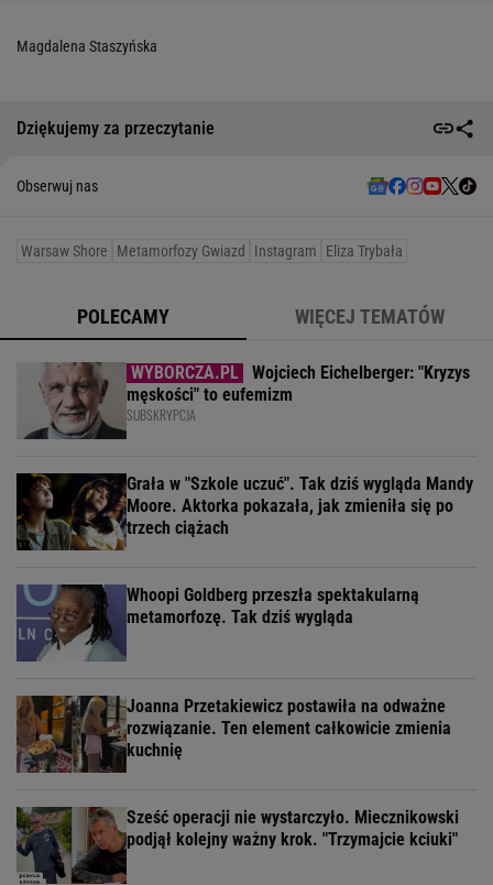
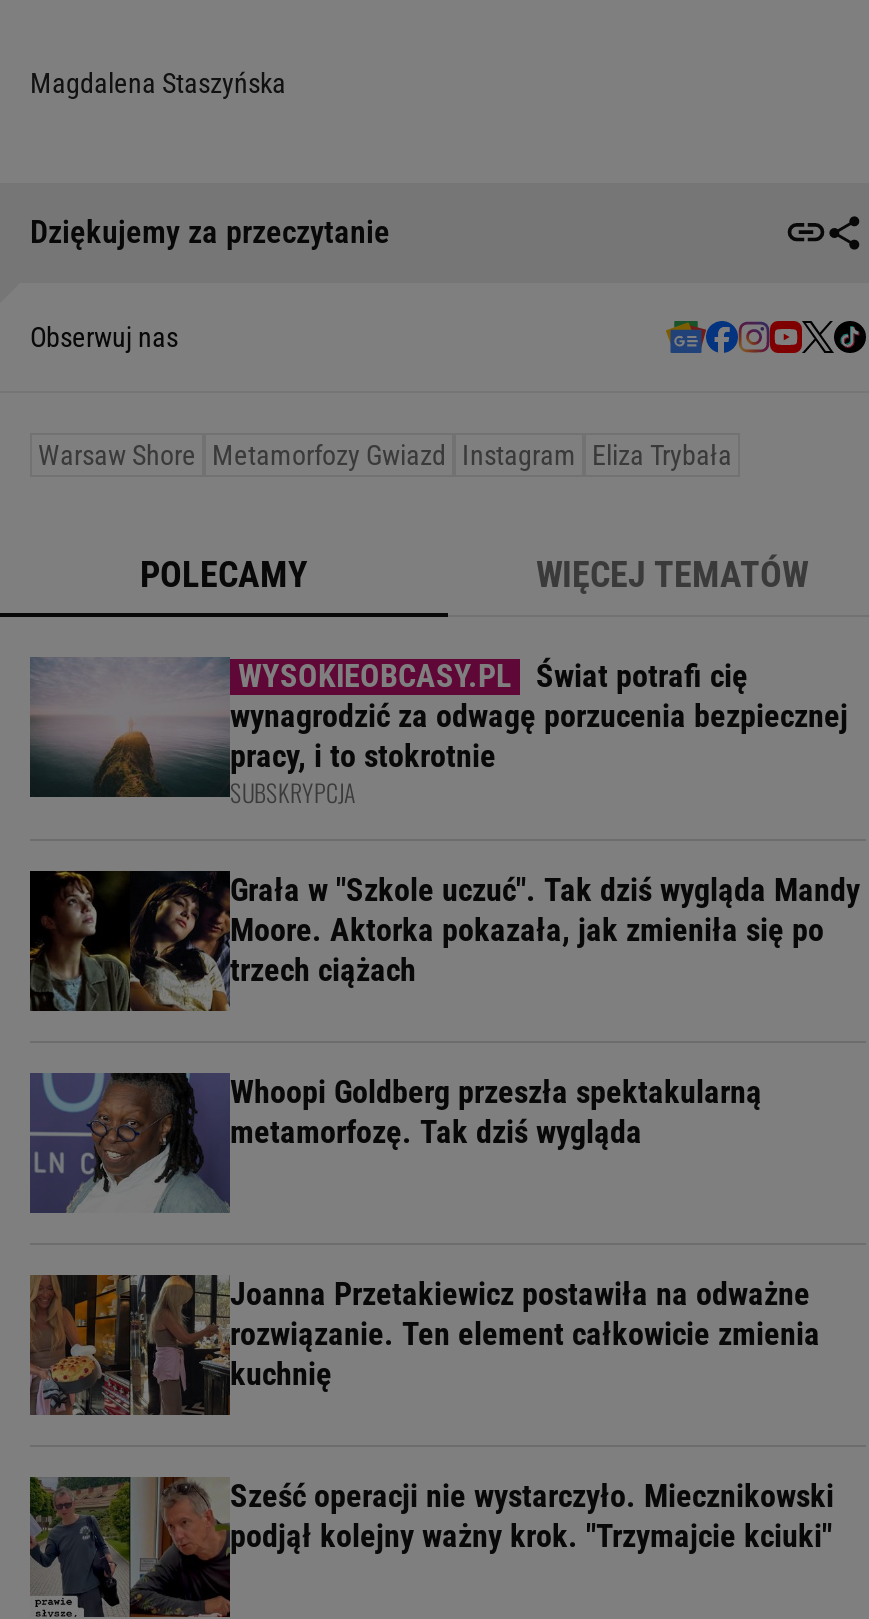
[17,361,470,440] [image] | Wojciech Eichelberger: "Kryzys | męskości" to eufemizm -> [28,657,848,809] [image] | Świat potrafi cię | wynagrodzić za odwagę porzucenia bezpiecznej | pracy, i to stokrotnie

